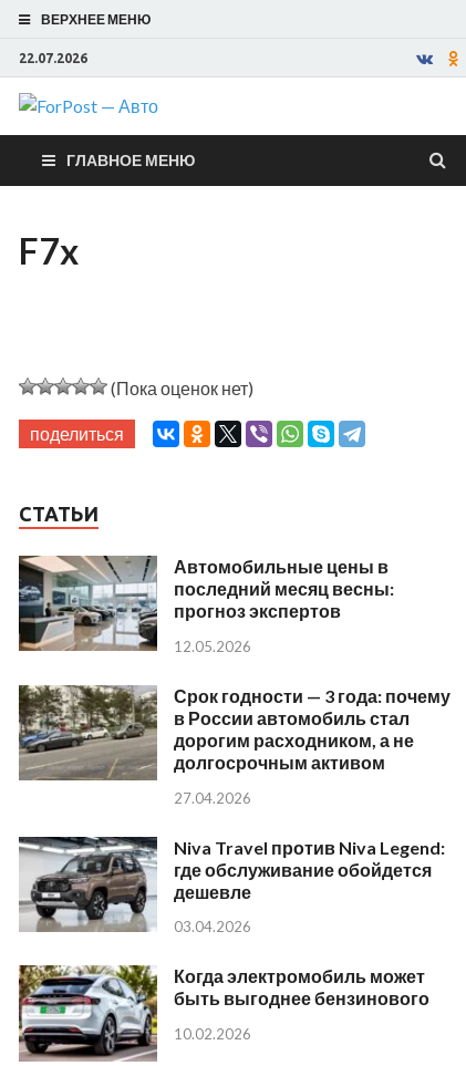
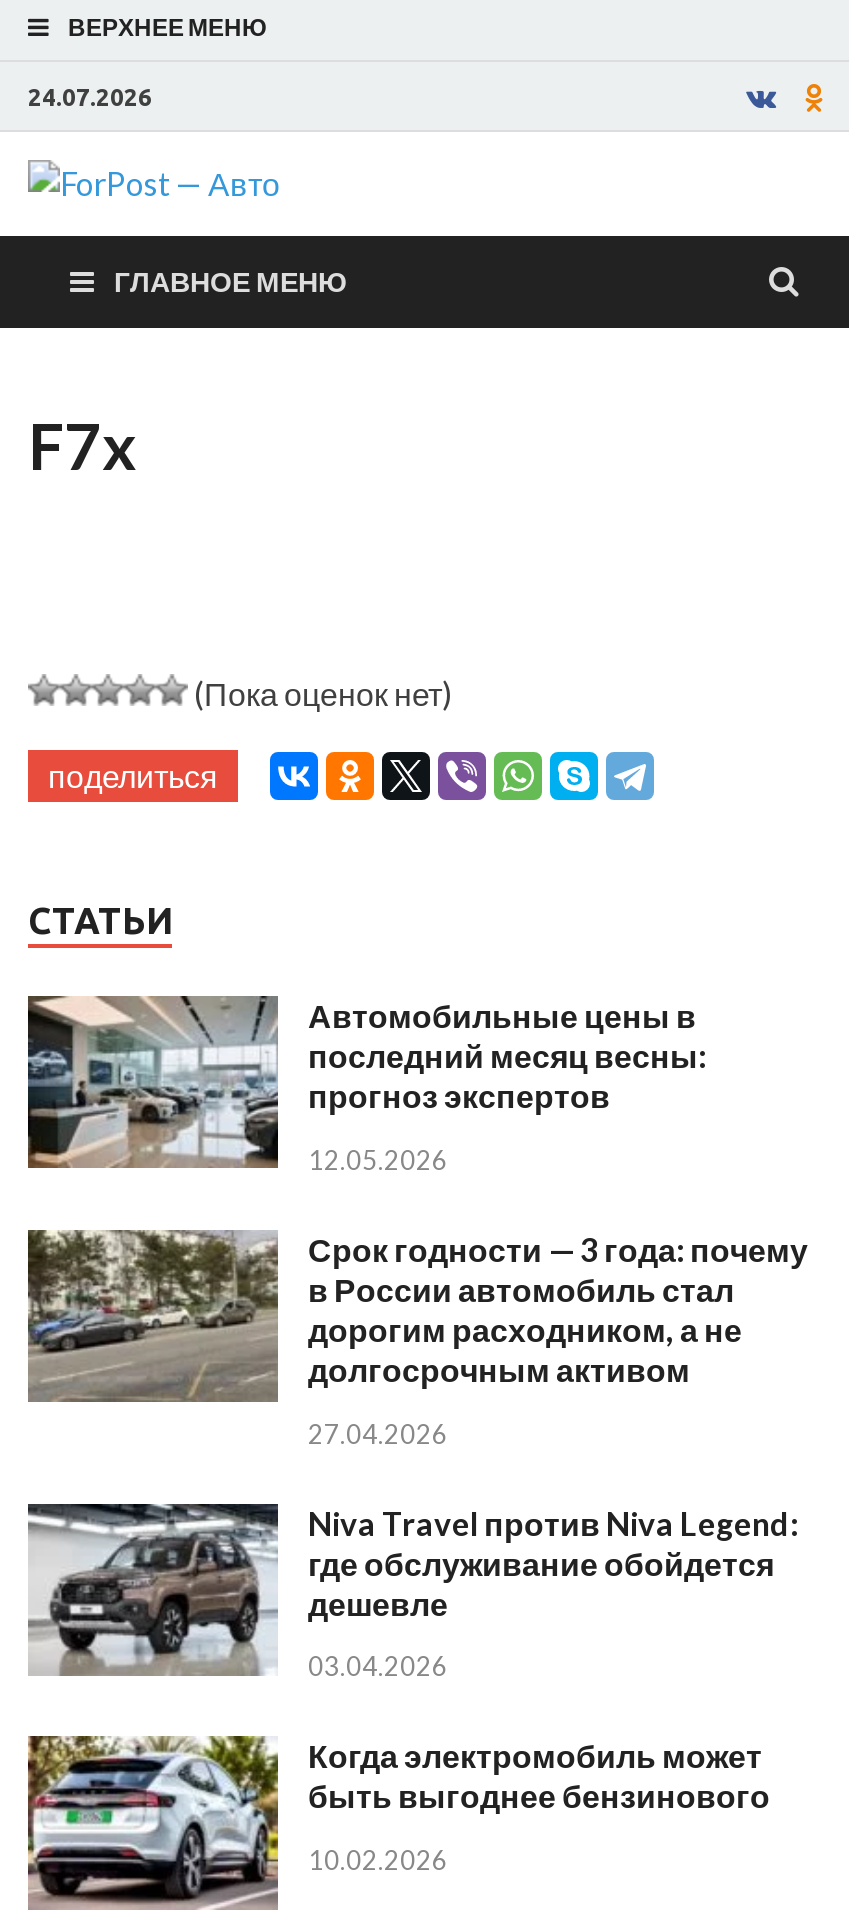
[19,50,87,65] 22.07.2026 -> [28,83,152,109] 24.07.2026

